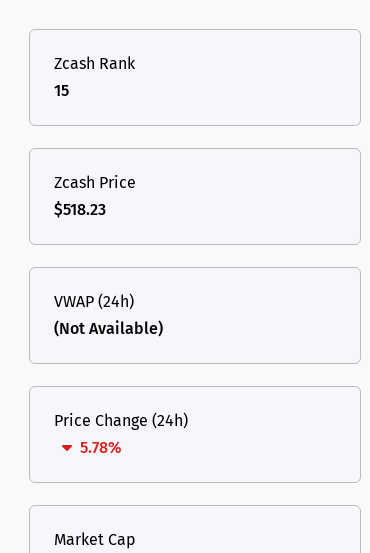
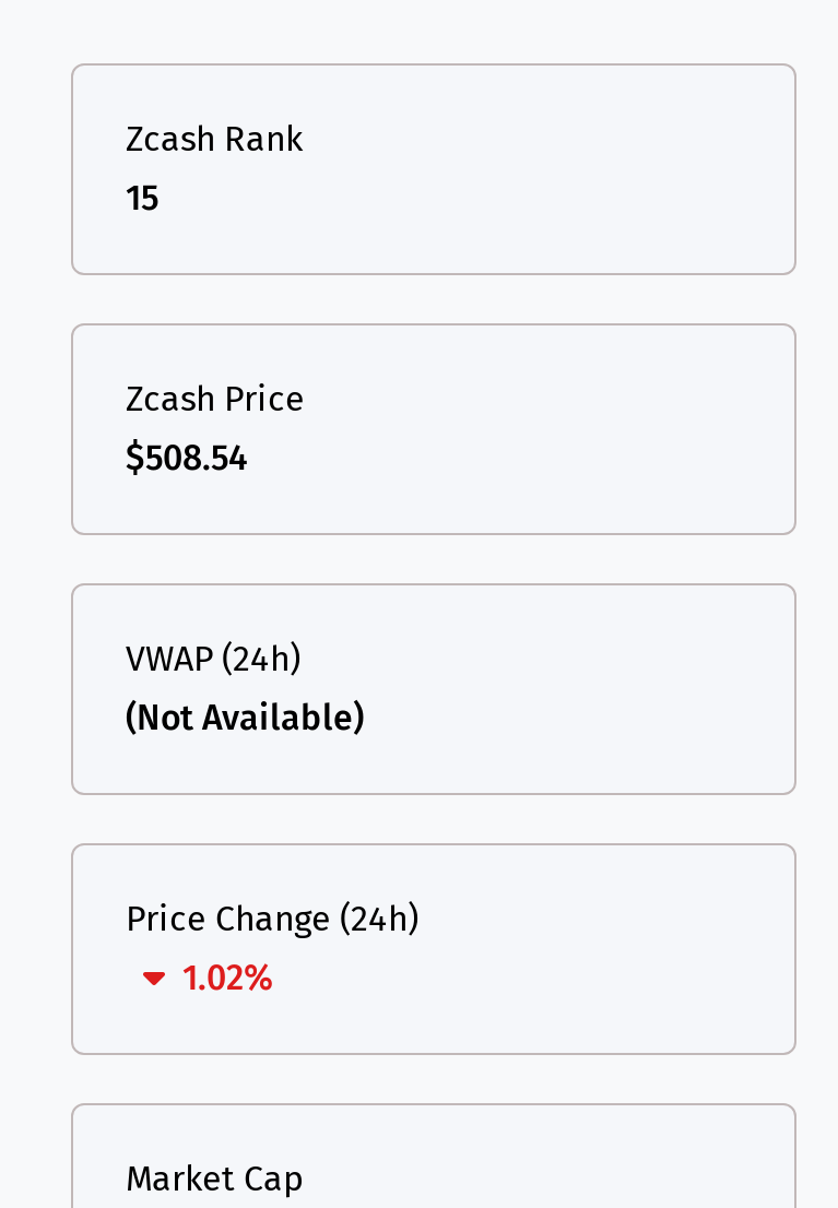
[54,200,106,219] $518.23 -> [126,437,248,478] $508.54
[80,438,122,457] 5.78% -> [182,957,274,998] 1.02%

